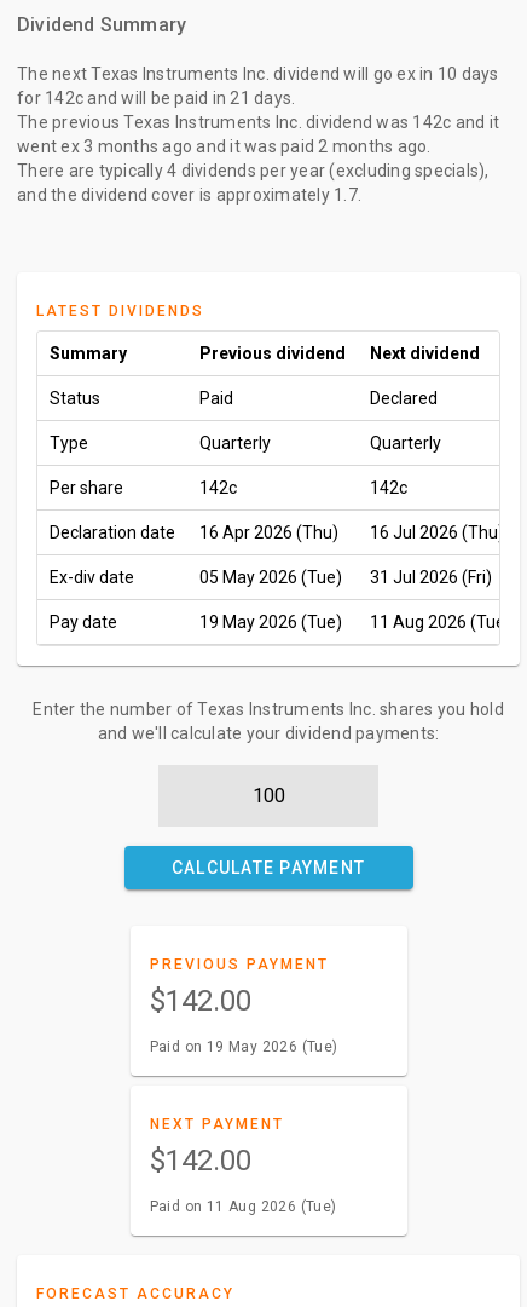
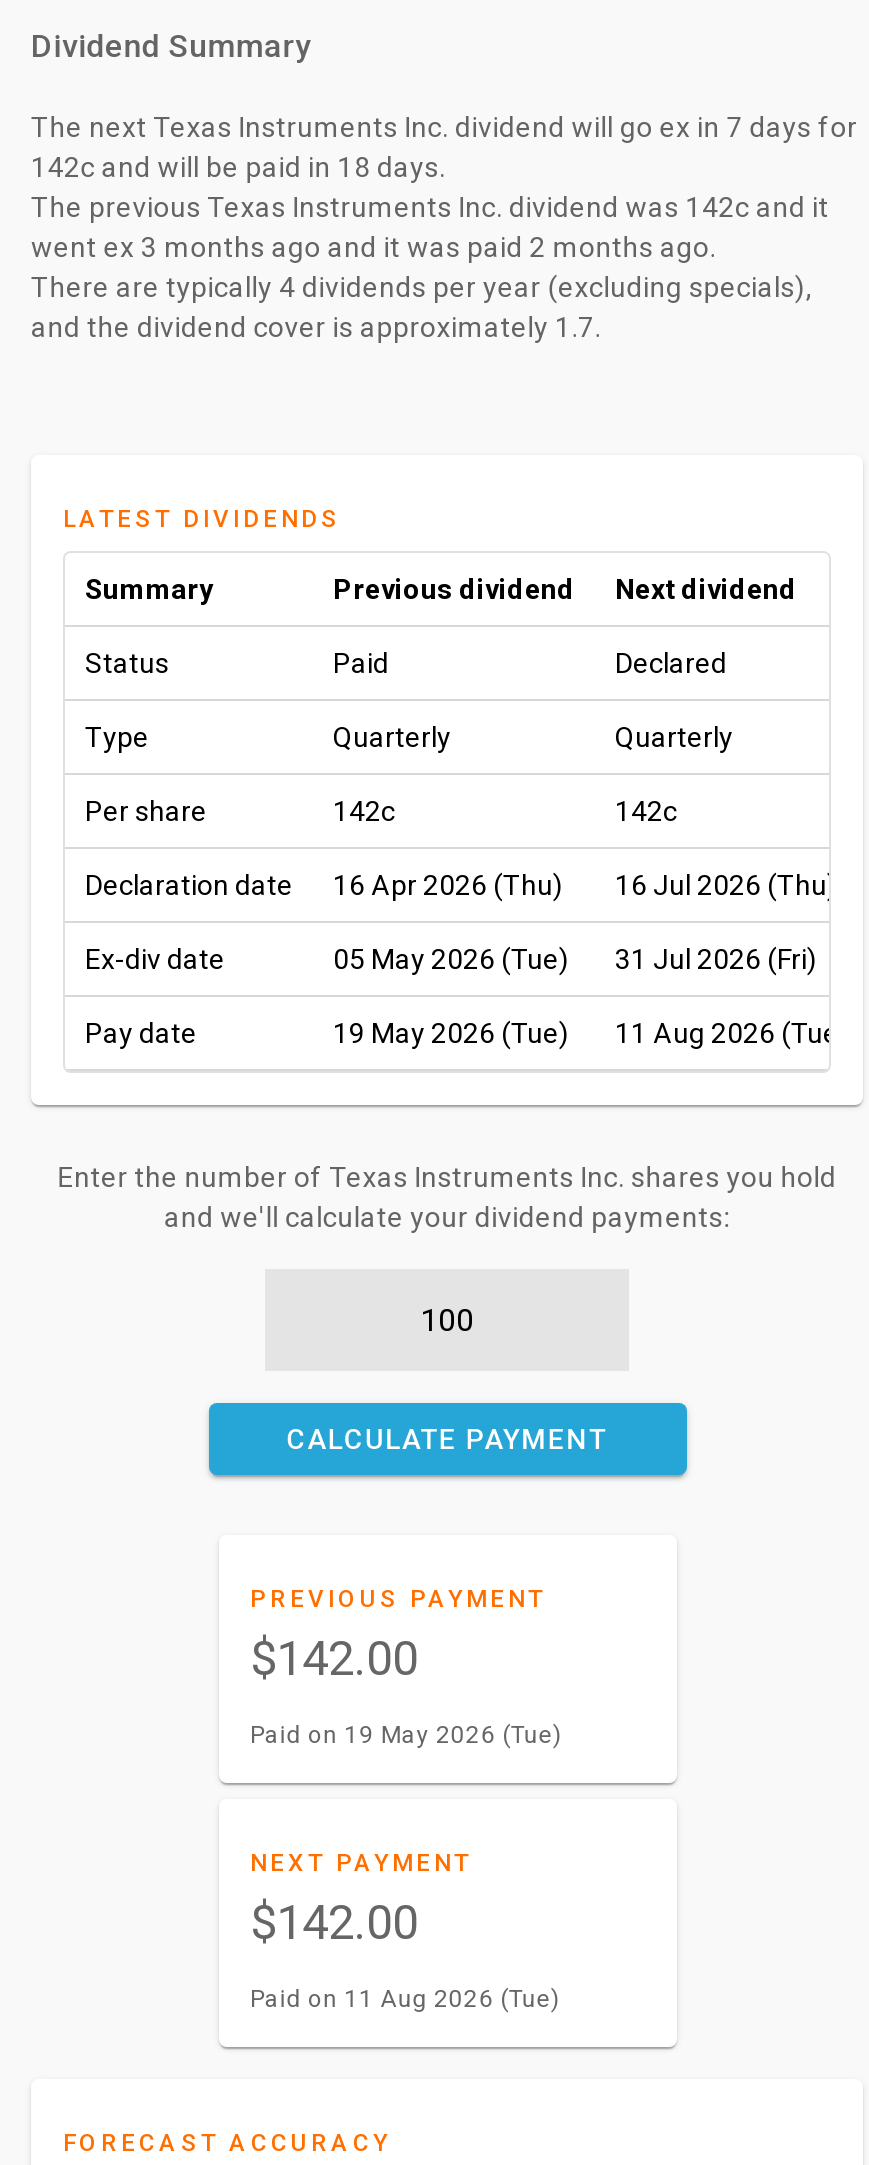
[17,64,499,108] The next Texas Instruments Inc. dividend will go ex in 10 days | for 142c and will be paid in 21 days. -> [31,111,857,183] The next Texas Instruments Inc. dividend will go ex in 7 days for | 142c and will be paid in 18 days.

